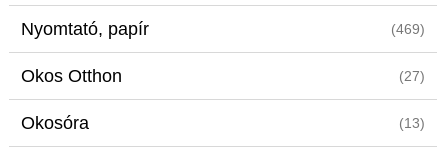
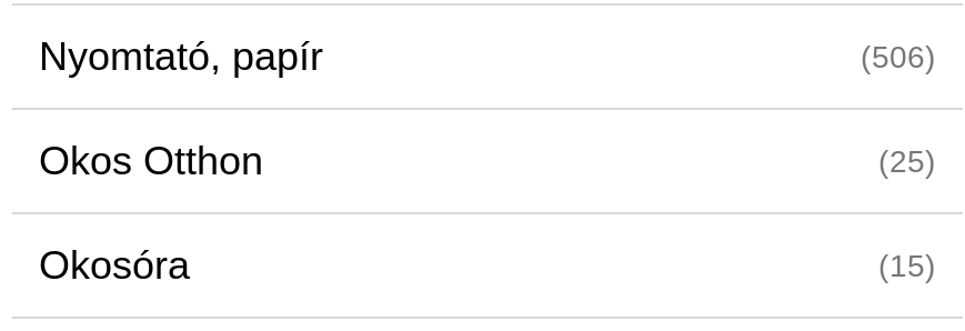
[391,21,425,37] (469) -> [861,39,936,74] (506)
[399,68,425,84] (27) -> [878,143,936,179] (25)
[399,115,425,131] (13) -> [878,248,936,283] (15)

